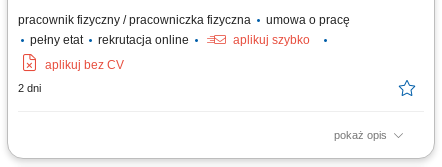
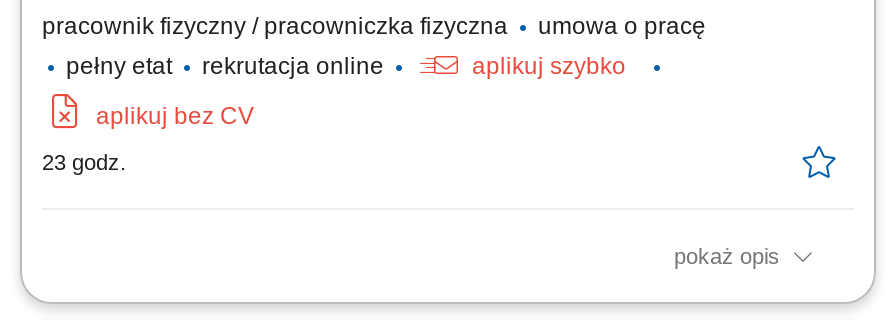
[18,82,41,94] 2 dni -> [42,150,126,174] 23 godz.

